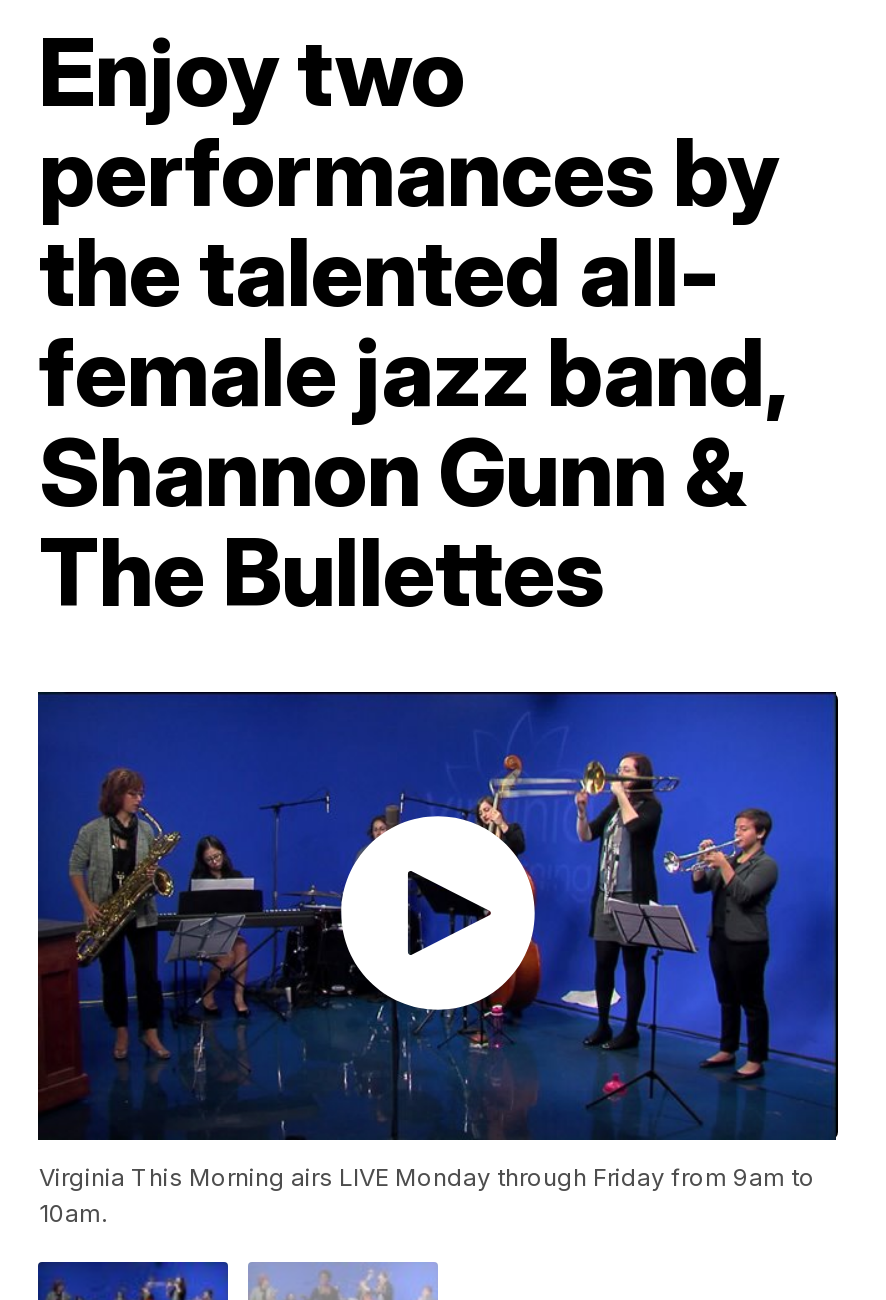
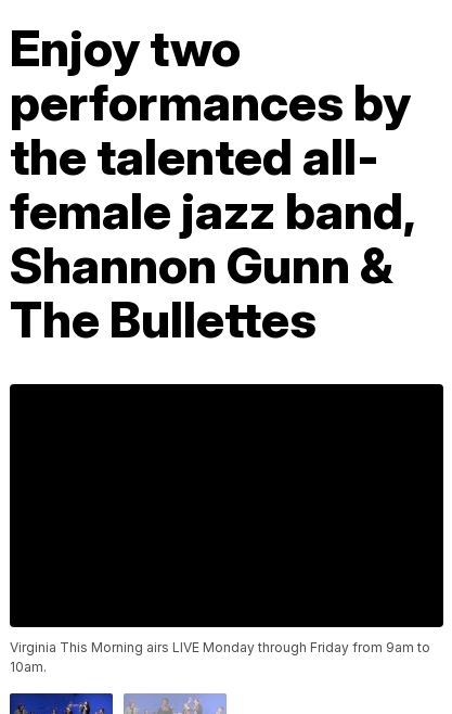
[36,692,838,1140] [image] -> none

